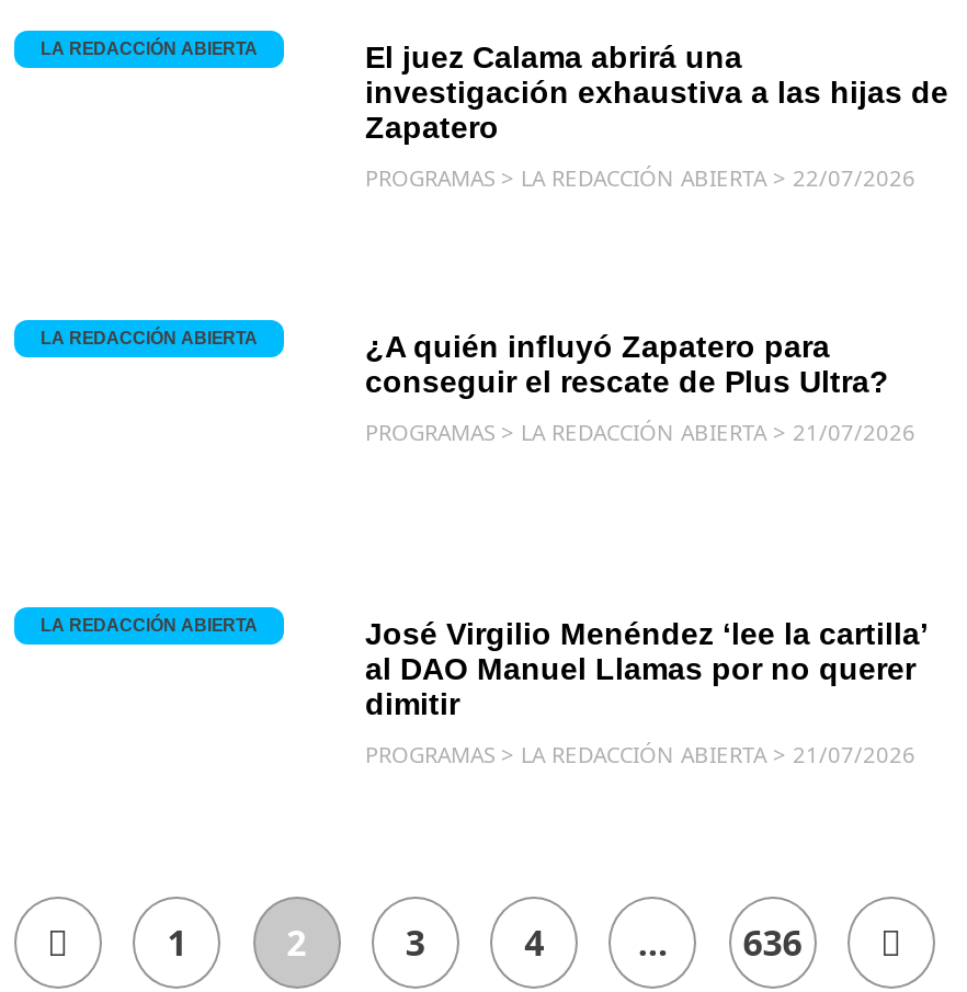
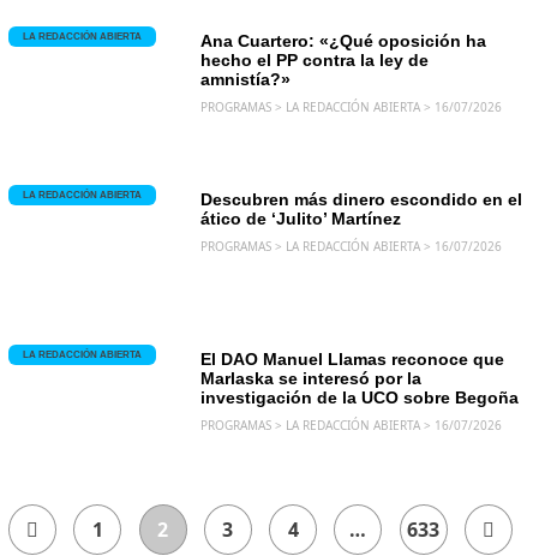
[365,41,948,146] El juez Calama abrirá una | investigación exhaustiva a las hijas de | Zapatero -> [200,31,486,88] Ana Cuartero: «¿Qué oposición ha | hecho el PP contra la ley de | amnistía?»
[365,164,915,194] PROGRAMAS > LA REDACCIÓN ABIERTA > 22/07/2026 -> [200,98,502,115] PROGRAMAS > LA REDACCIÓN ABIERTA > 16/07/2026
[365,328,889,398] ¿A quién influyó Zapatero para | conseguir el rescate de Plus Ultra? -> [200,190,522,228] Descubren más dinero escondido en el | ático de ‘Julito’ Martínez
[365,416,915,446] PROGRAMAS > LA REDACCIÓN ABIERTA > 21/07/2026 -> [200,238,502,254] PROGRAMAS > LA REDACCIÓN ABIERTA > 16/07/2026
[365,616,926,721] José Virgilio Menéndez ‘lee la cartilla’ | al DAO Manuel Llamas por no querer | dimitir -> [200,349,519,407] El DAO Manuel Llamas reconoce que | Marlaska se interesó por la | investigación de la UCO sobre Begoña
[365,738,915,769] PROGRAMAS > LA REDACCIÓN ABIERTA > 21/07/2026 -> [200,417,502,433] PROGRAMAS > LA REDACCIÓN ABIERTA > 16/07/2026
[743,919,802,967] 636 -> [407,516,440,543] 633

